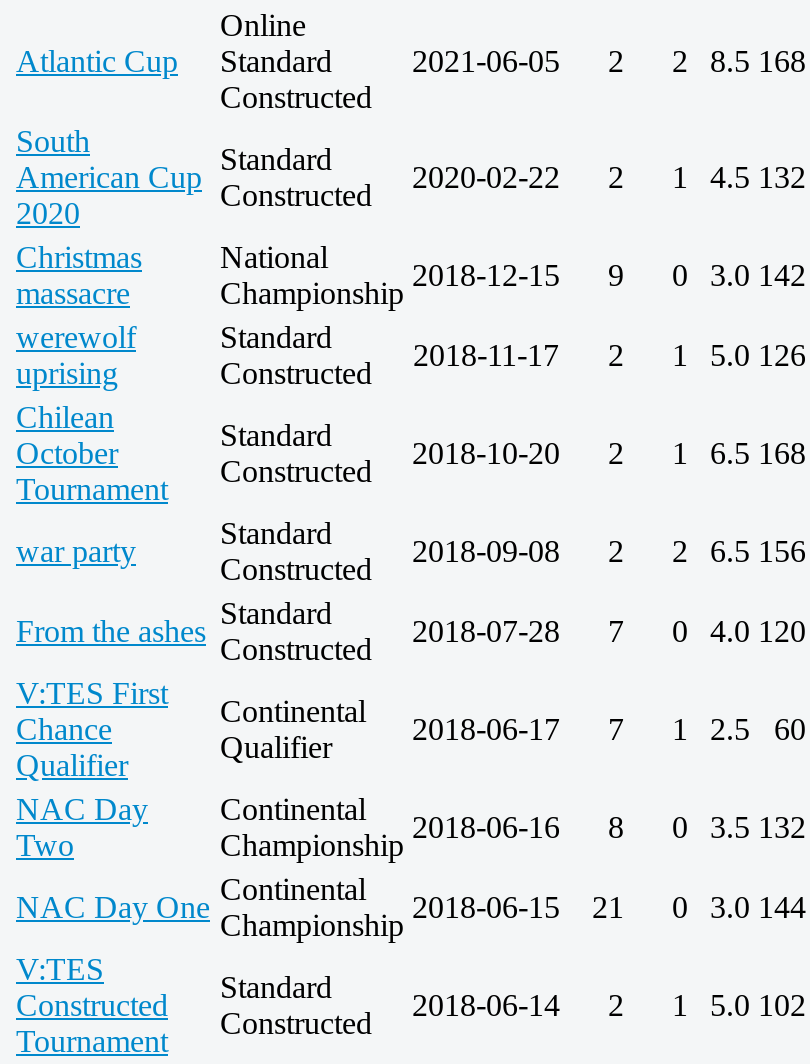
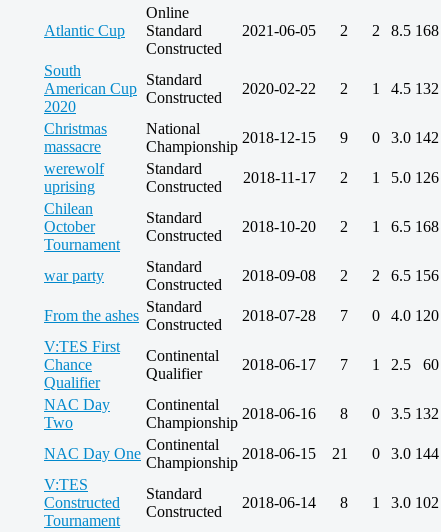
[608,987,624,1021] 2 -> [340,494,348,511] 8
[710,987,806,1021] 5.0 102 -> [391,494,439,511] 3.0 102

